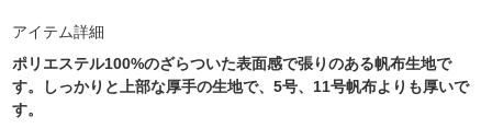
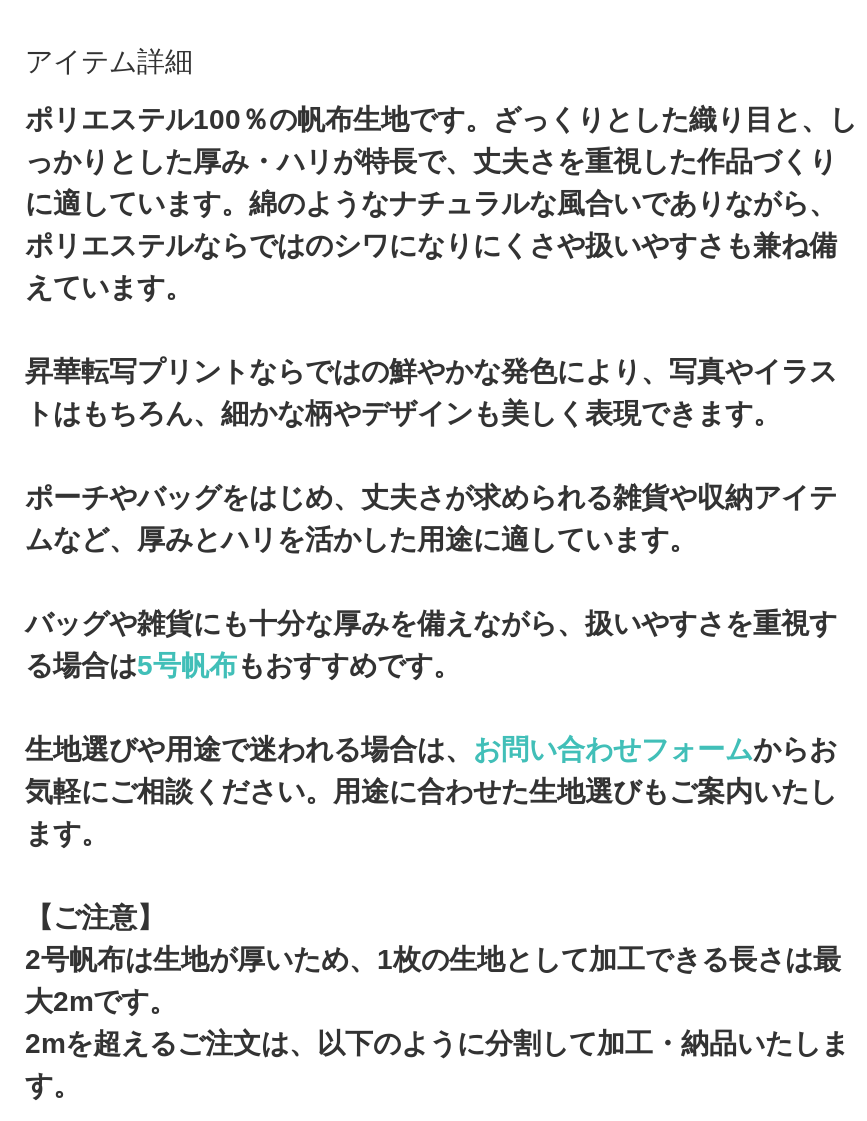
[12,55,469,95] ポリエステル100%のざらついた表面感で張りのある帆布生地で | す。しっかりと上部な厚手の生地で、5号、11号帆布よりも厚いで -> [25,103,857,1059] ポリエステル100％の帆布生地です。ざっくりとした織り目と、し | っかりとした厚み・ハリが特長で、丈夫さを重視した作品づくり | に適しています。綿のようなナチュラルな風合いでありながら、 | ポリエステルならではのシワになりにくさや扱いやすさも兼ね備 | えています。 | 昇華転写プリントならではの鮮やかな発色により、写真やイラス | トはもちろん、細かな柄やデザインも美しく表現できます。 | ポーチやバッグをはじめ、丈夫さが求められる雑貨や収納アイテ | ムなど、厚みとハリを活かした用途に適しています。 | バッグや雑貨にも十分な厚みを備えながら、扱いやすさを重視す | る場合は5号帆布もおすすめです。 | 生地選びや用途で迷われる場合は、お問い合わせフォームからお | 気軽にご相談ください。用途に合わせた生地選びもご案内いたし | ます。 | 【ご注意】 | 2号帆布は生地が厚いため、1枚の生地として加工できる長さは最 | 大2mです。 | 2mを超えるご注文は、以下のように分割して加工・納品いたしま

